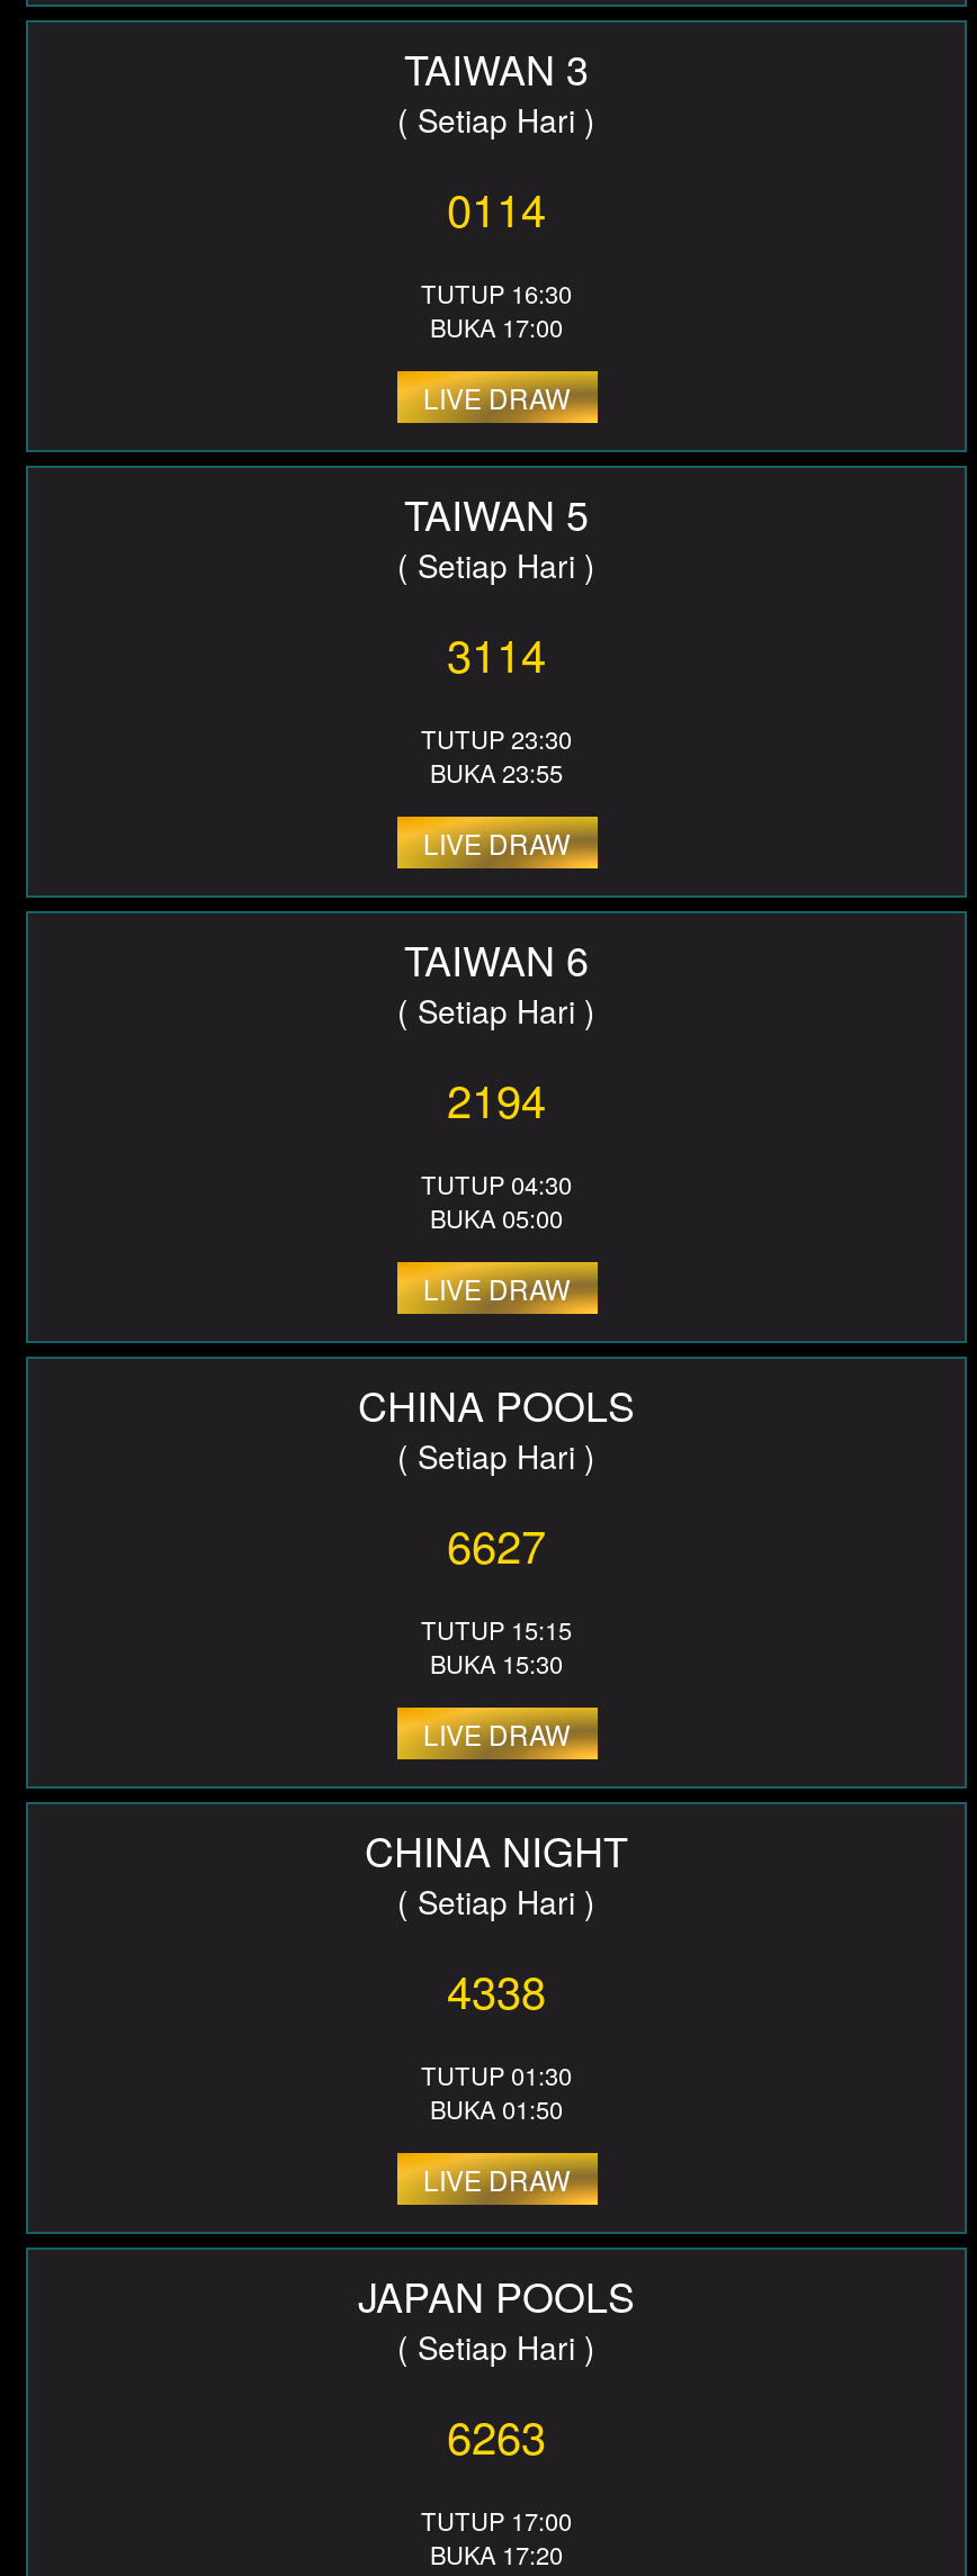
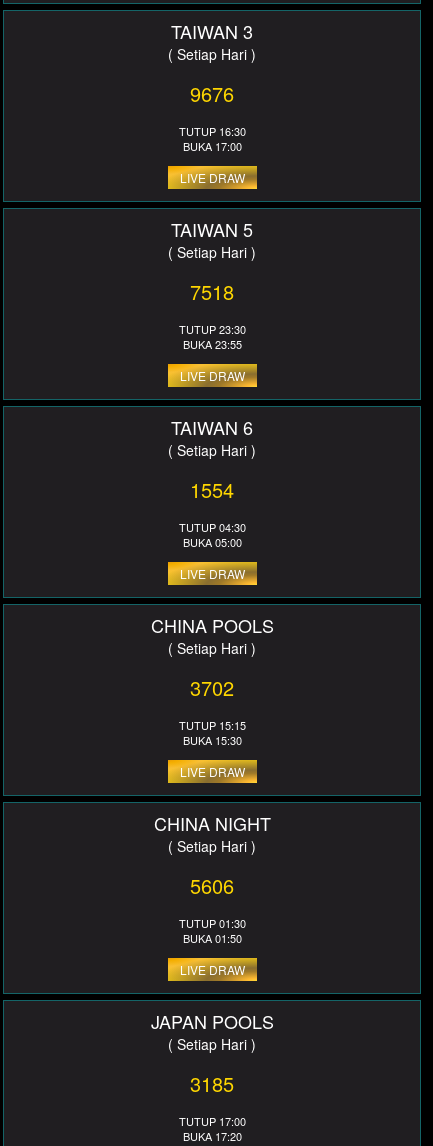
[447,175,546,241] 0114 -> [190,79,234,108] 9676
[447,621,546,686] 3114 -> [190,277,234,306] 7518
[447,1066,546,1132] 2194 -> [190,475,234,504] 1554
[447,1512,546,1577] 6627 -> [190,673,234,702] 3702
[447,1957,546,2023] 4338 -> [190,871,234,900] 5606
[447,2403,546,2468] 6263 -> [190,1069,234,1098] 3185

